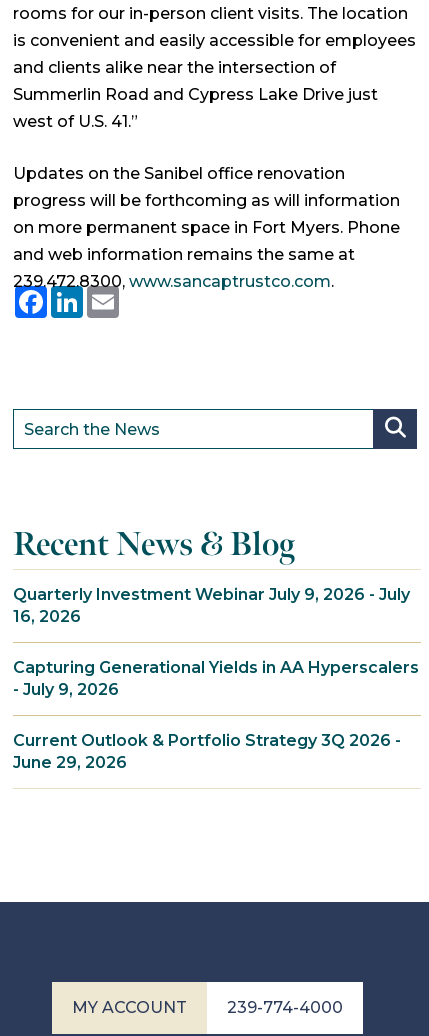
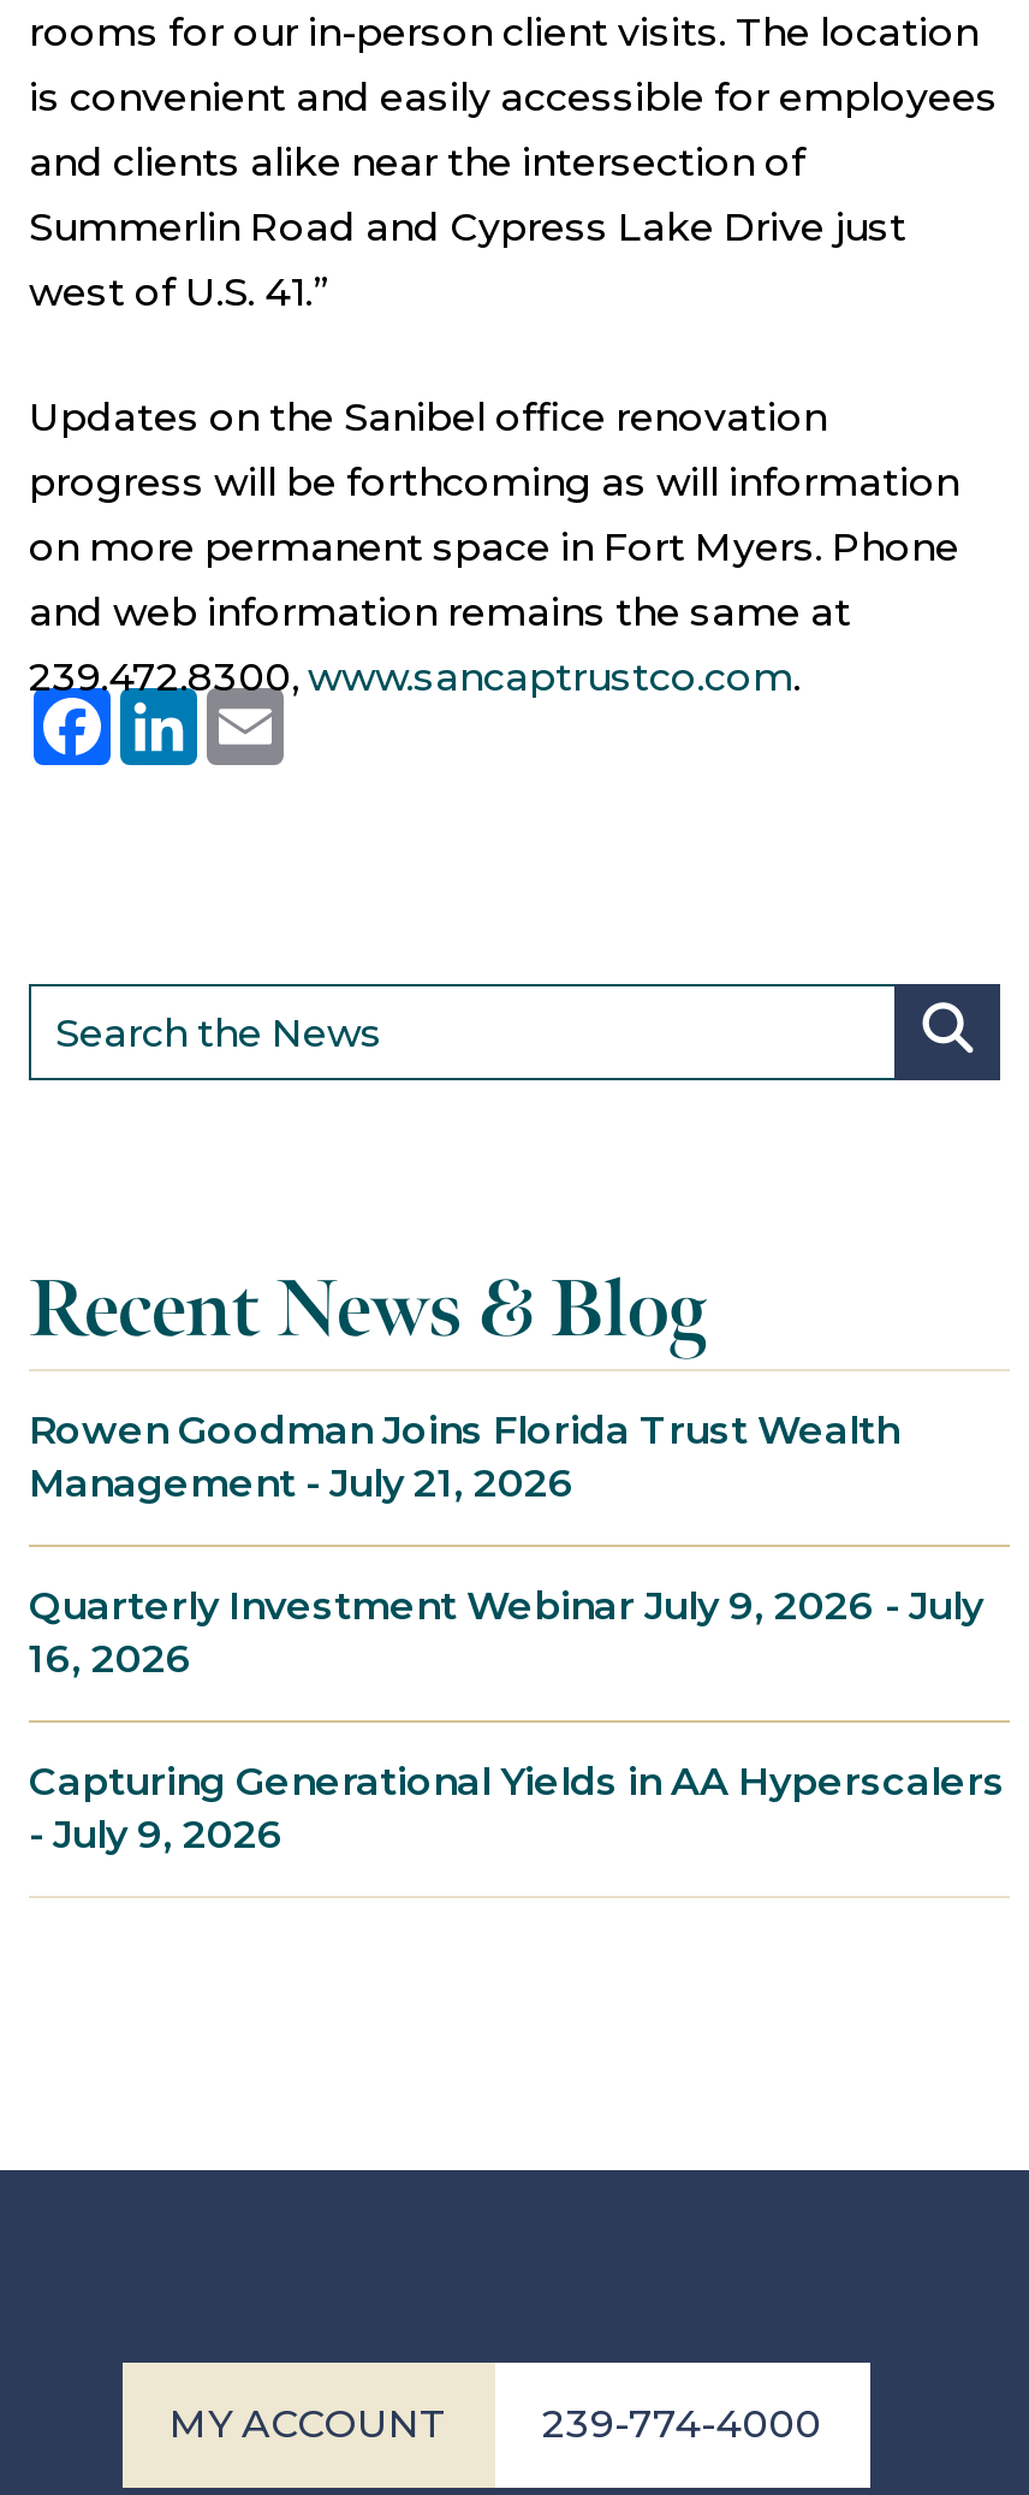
none -> [29,1408,899,1507] Rowen Goodman Joins Florida Trust Wealth | Management - July 21, 2026
moved [13,585,419,699] -> [29,1584,1005,1858]: Quarterly Investment Webinar July 9, 2026 - July | 16, 2026 | Capturing Generational Yields in AA Hyperscalers | - July 9, 2026
[13,731,401,772] Current Outlook & Portfolio Strategy 3Q 2026 - | June 29, 2026 -> none

